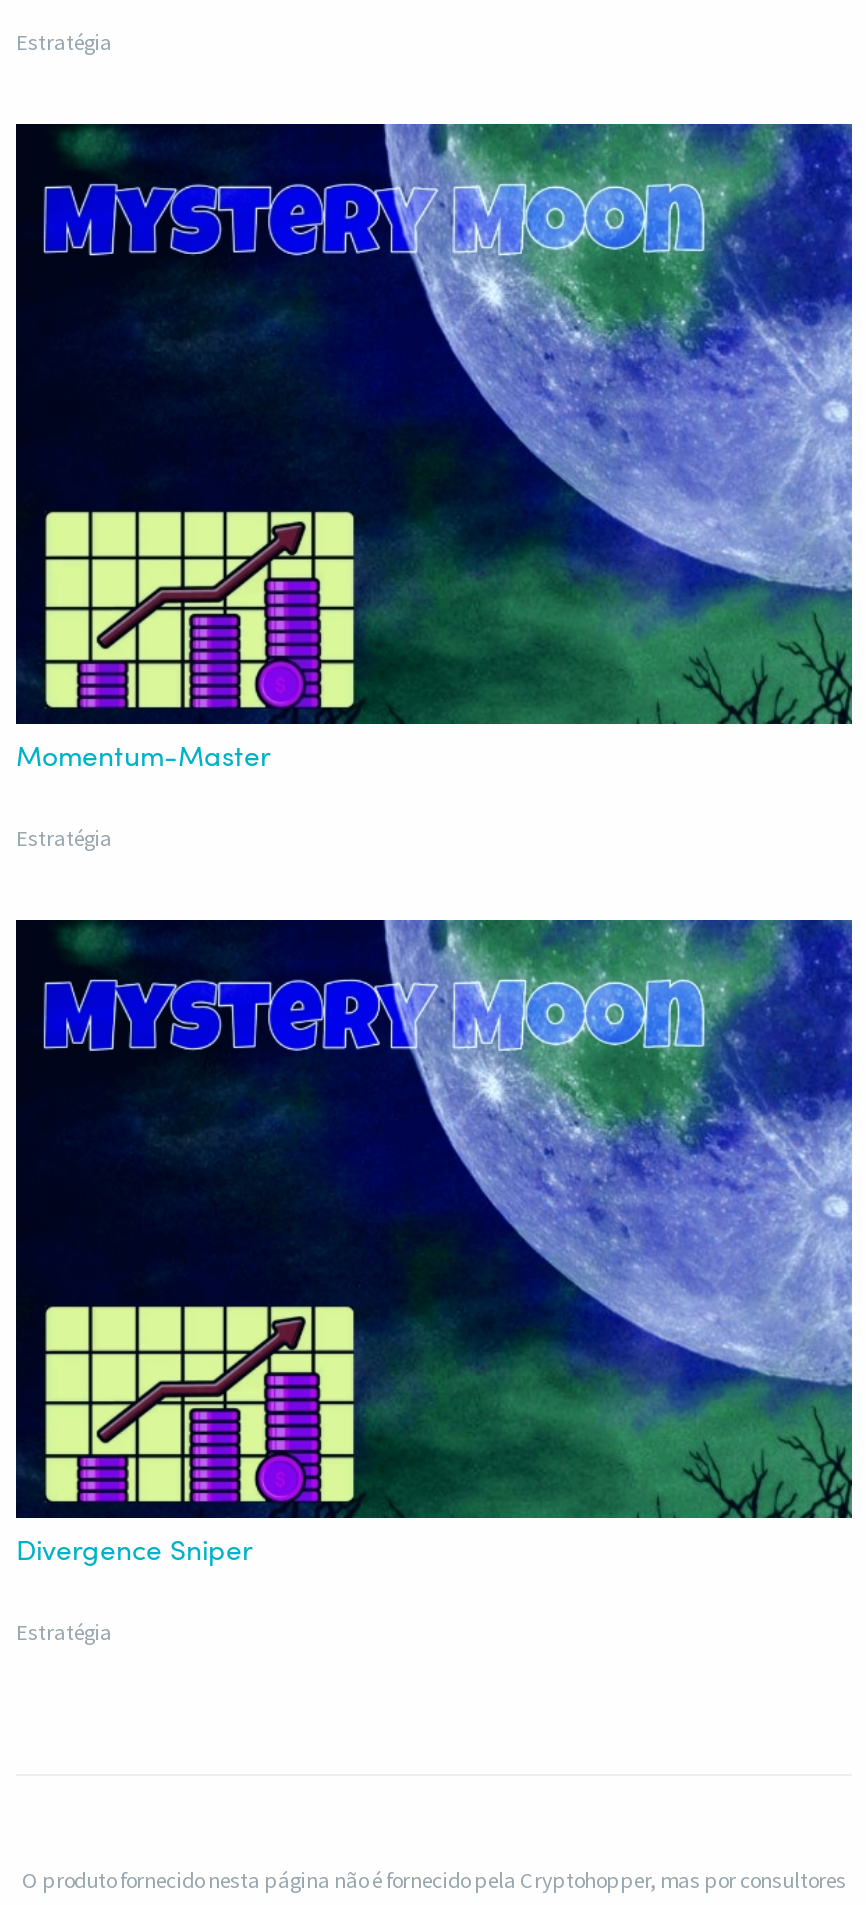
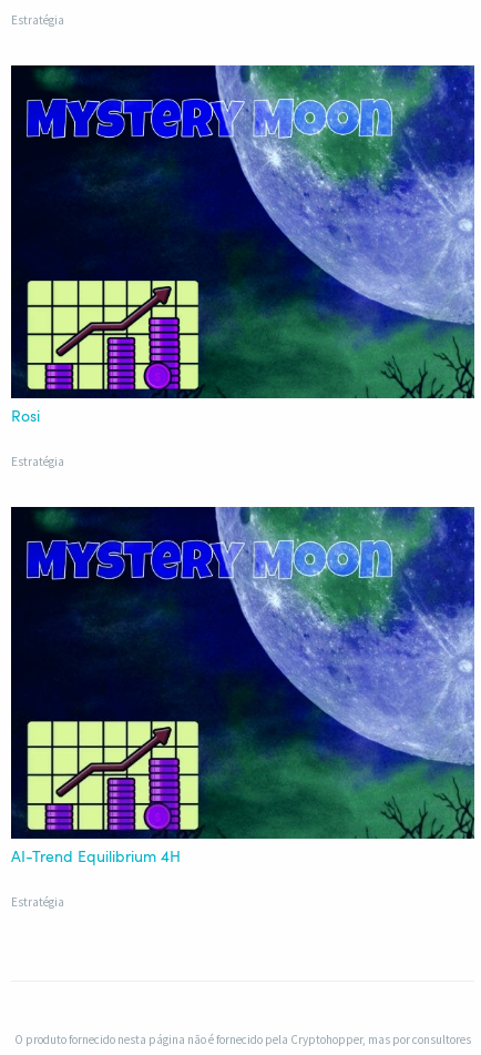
[16,744,270,772] Momentum-Master -> [11,409,40,425] Rosi
[16,1539,252,1567] Divergence Sniper -> [11,850,181,866] AI-Trend Equilibrium 4H

